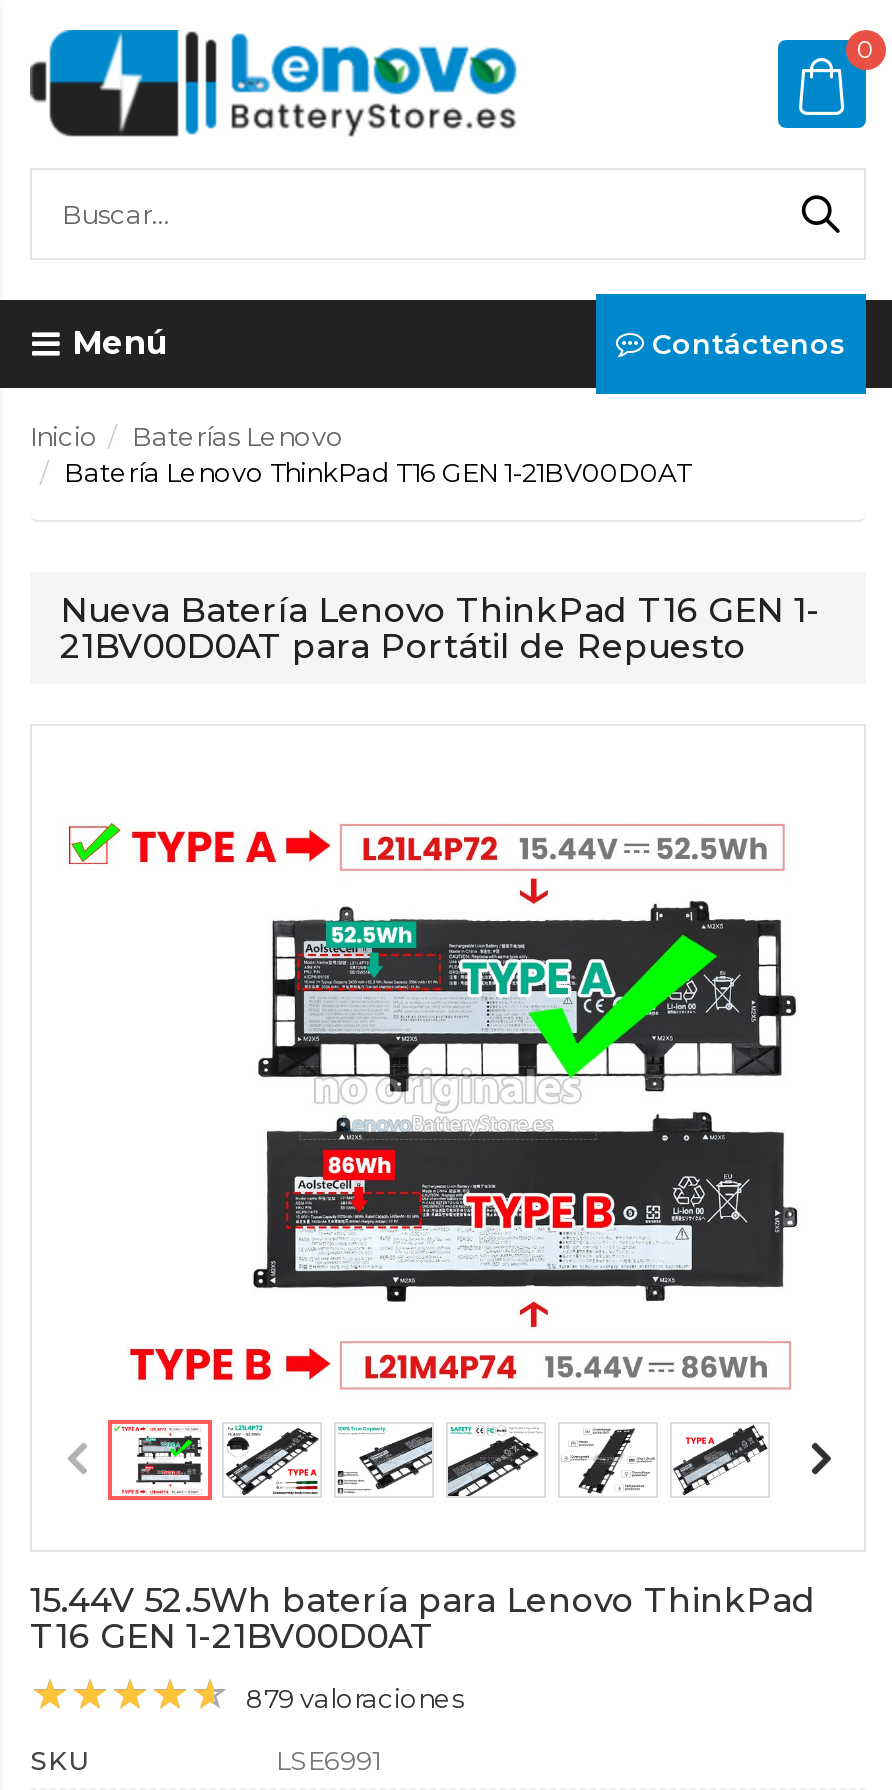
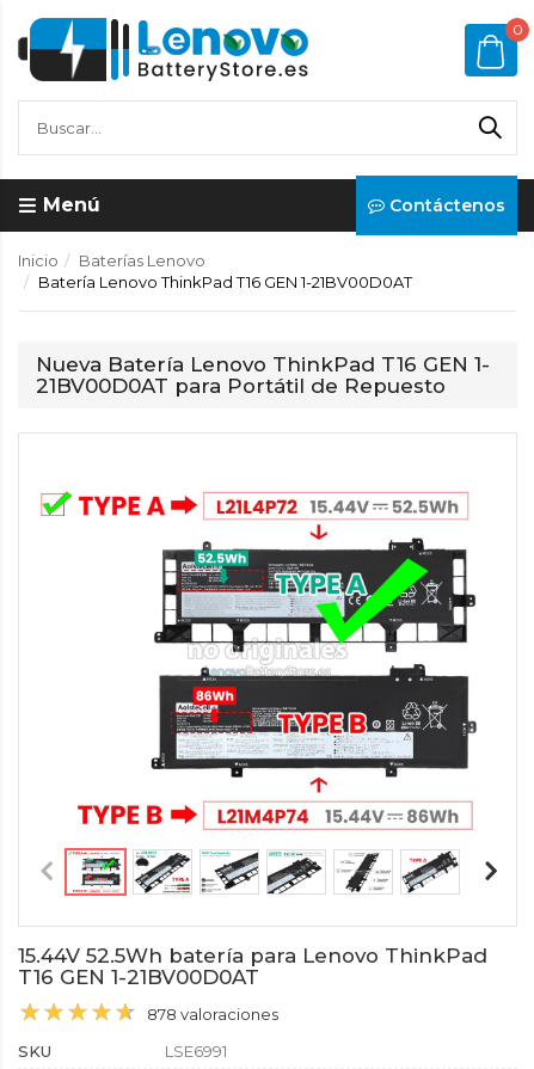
[246,1682,464,1714] 879 valoraciones -> [147,1005,278,1024] 878 valoraciones

